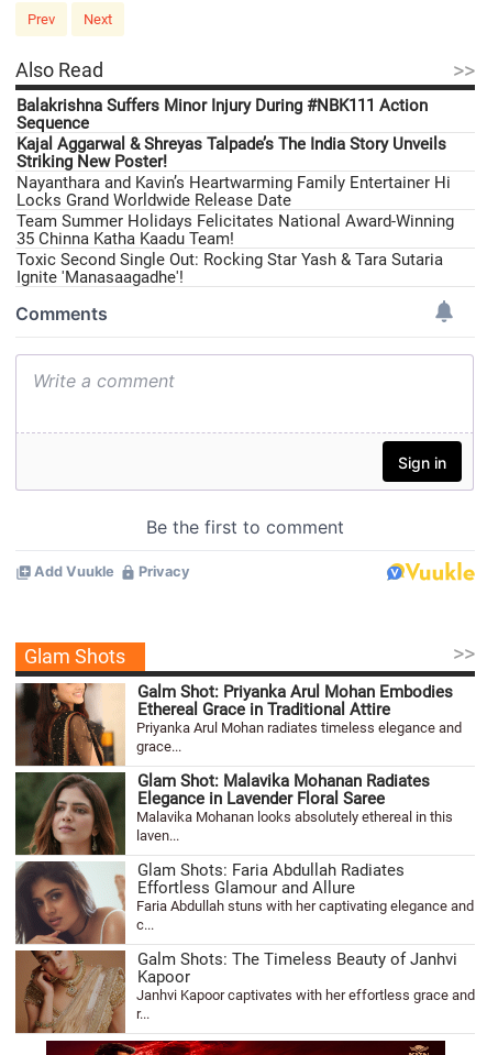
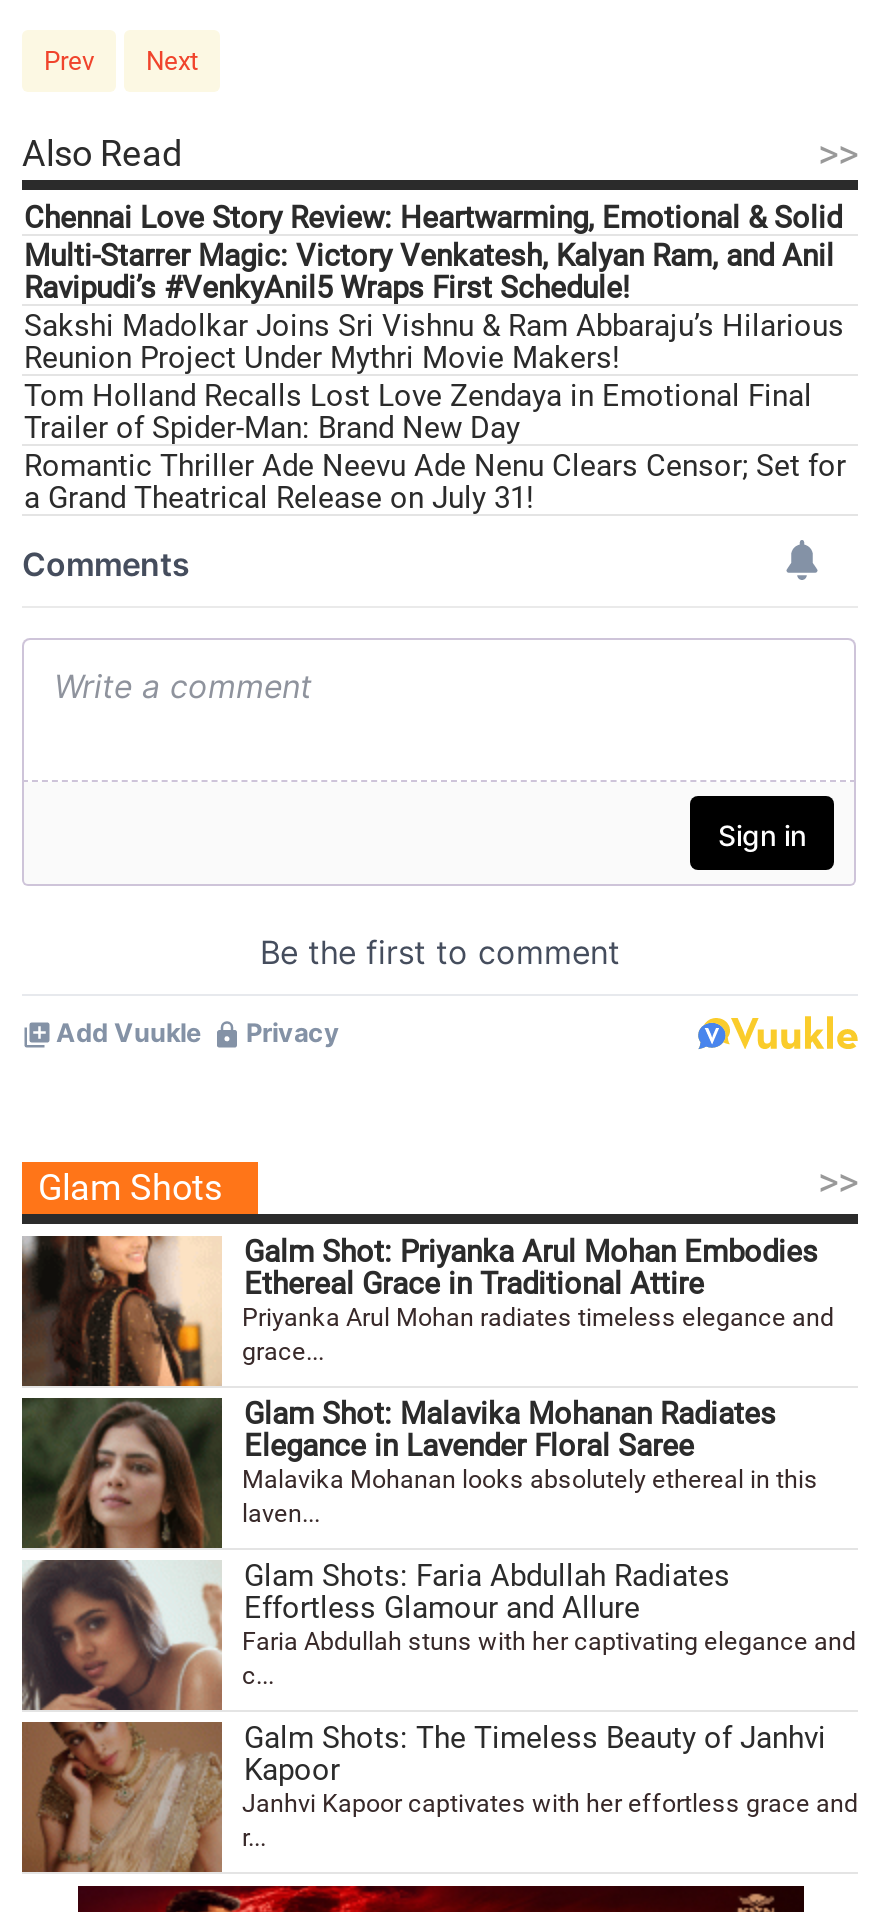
[16,96,454,287] Balakrishna Suffers Minor Injury During #NBK111 Action | Sequence | Kajal Aggarwal & Shreyas Talpade’s The India Story Unveils | Striking New Poster! | Nayanthara and Kavin’s Heartwarming Family Entertainer Hi | Locks Grand Worldwide Release Date | Team Summer Holidays Felicitates National Award-Winning | 35 Chinna Katha Kaadu Team! | Toxic Second Single Out: Rocking Star Yash & Tara Sutaria | Ignite 'Manasaagadhe'! -> [24,200,846,516] Chennai Love Story Review: Heartwarming, Emotional & Solid | Multi-Starrer Magic: Victory Venkatesh, Kalyan Ram, and Anil | Ravipudi’s #VenkyAnil5 Wraps First Schedule! | Sakshi Madolkar Joins Sri Vishnu & Ram Abbaraju’s Hilarious | Reunion Project Under Mythri Movie Makers! | Tom Holland Recalls Lost Love Zendaya in Emotional Final | Trailer of Spider-Man: Brand New Day | Romantic Thriller Ade Neevu Ade Nenu Clears Censor; Set for | a Grand Theatrical Release on July 31!

